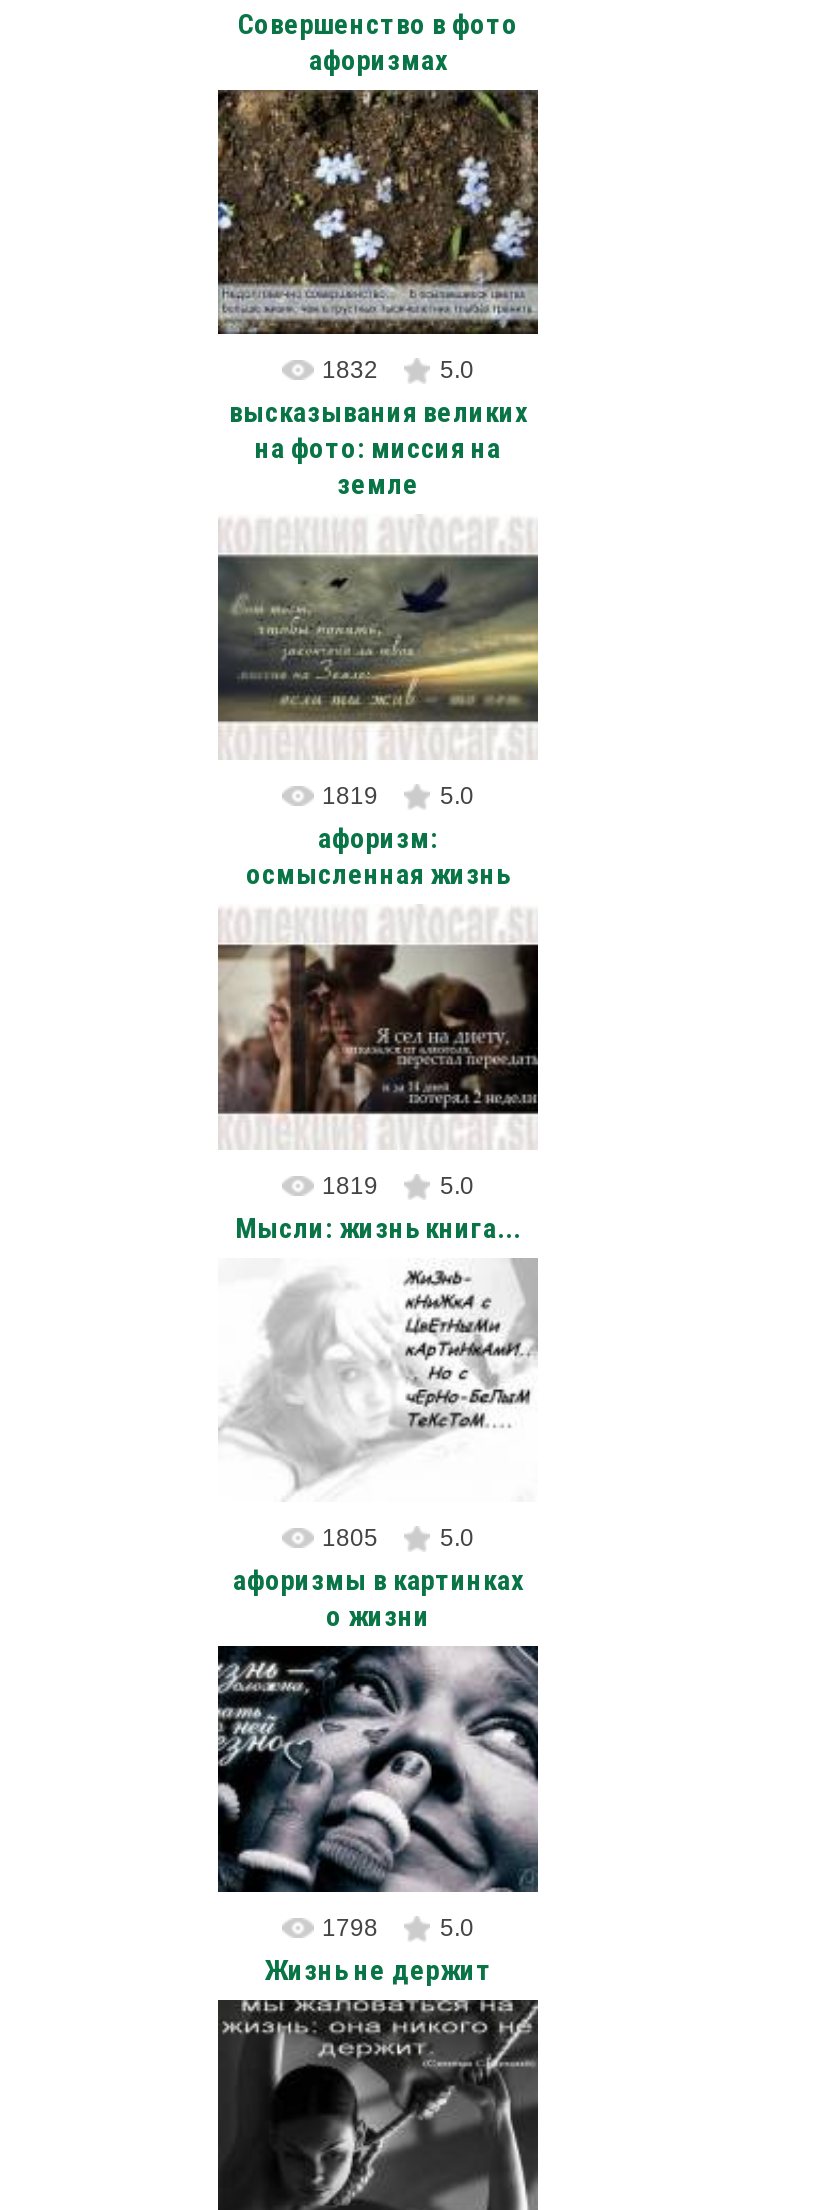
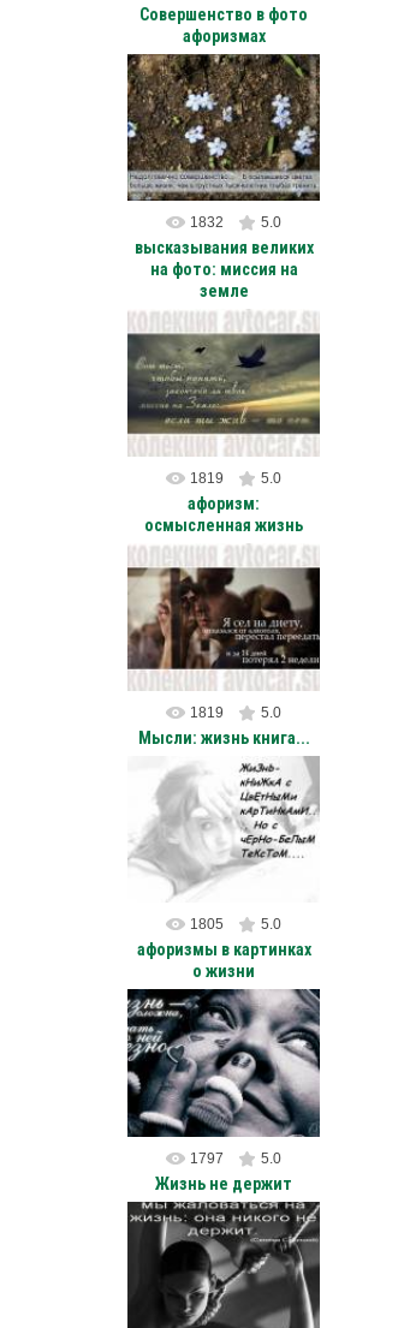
[322,1914,378,1942] 1798 -> [190,1150,224,1167] 1797

